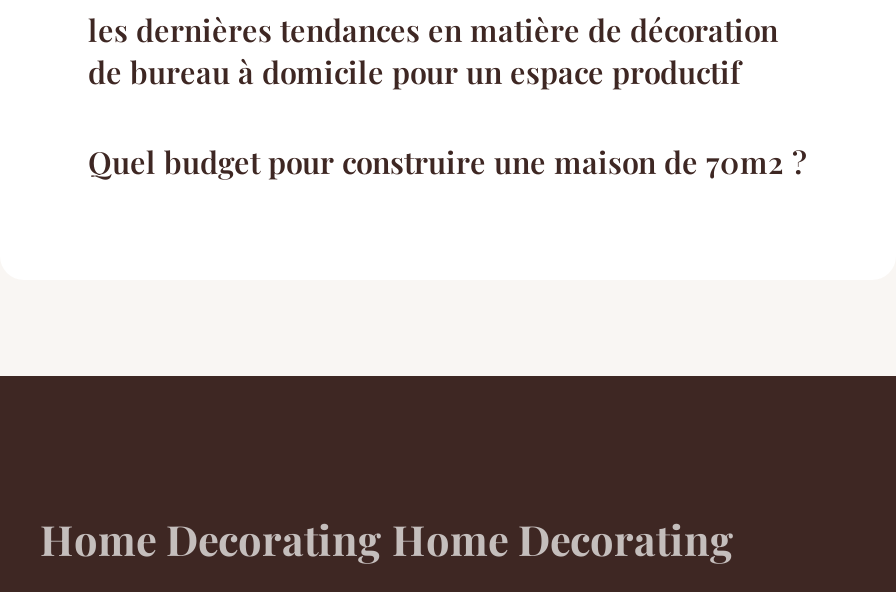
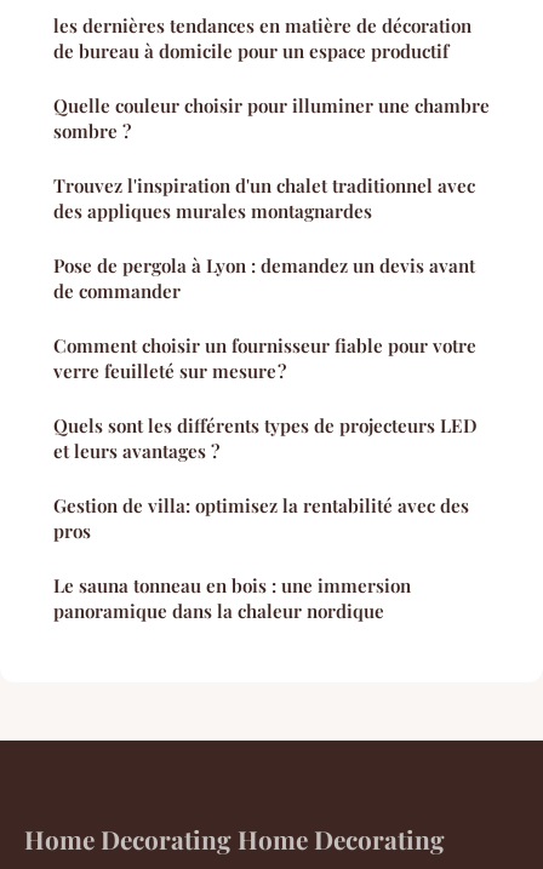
[88,142,806,182] Quel budget pour construire une maison de 70m2 ? -> [53,93,490,623] Quelle couleur choisir pour illuminer une chambre | sombre ? | Trouvez l'inspiration d'un chalet traditionnel avec | des appliques murales montagnardes | Pose de pergola à Lyon : demandez un devis avant | de commander | Comment choisir un fournisseur fiable pour votre | verre feuilleté sur mesure ? | Quels sont les différents types de projecteurs LED | et leurs avantages ? | Gestion de villa: optimisez la rentabilité avec des | pros | Le sauna tonneau en bois : une immersion | panoramique dans la chaleur nordique

